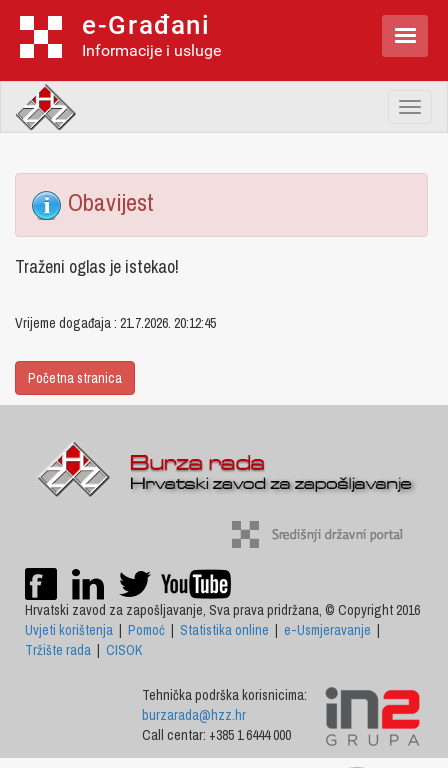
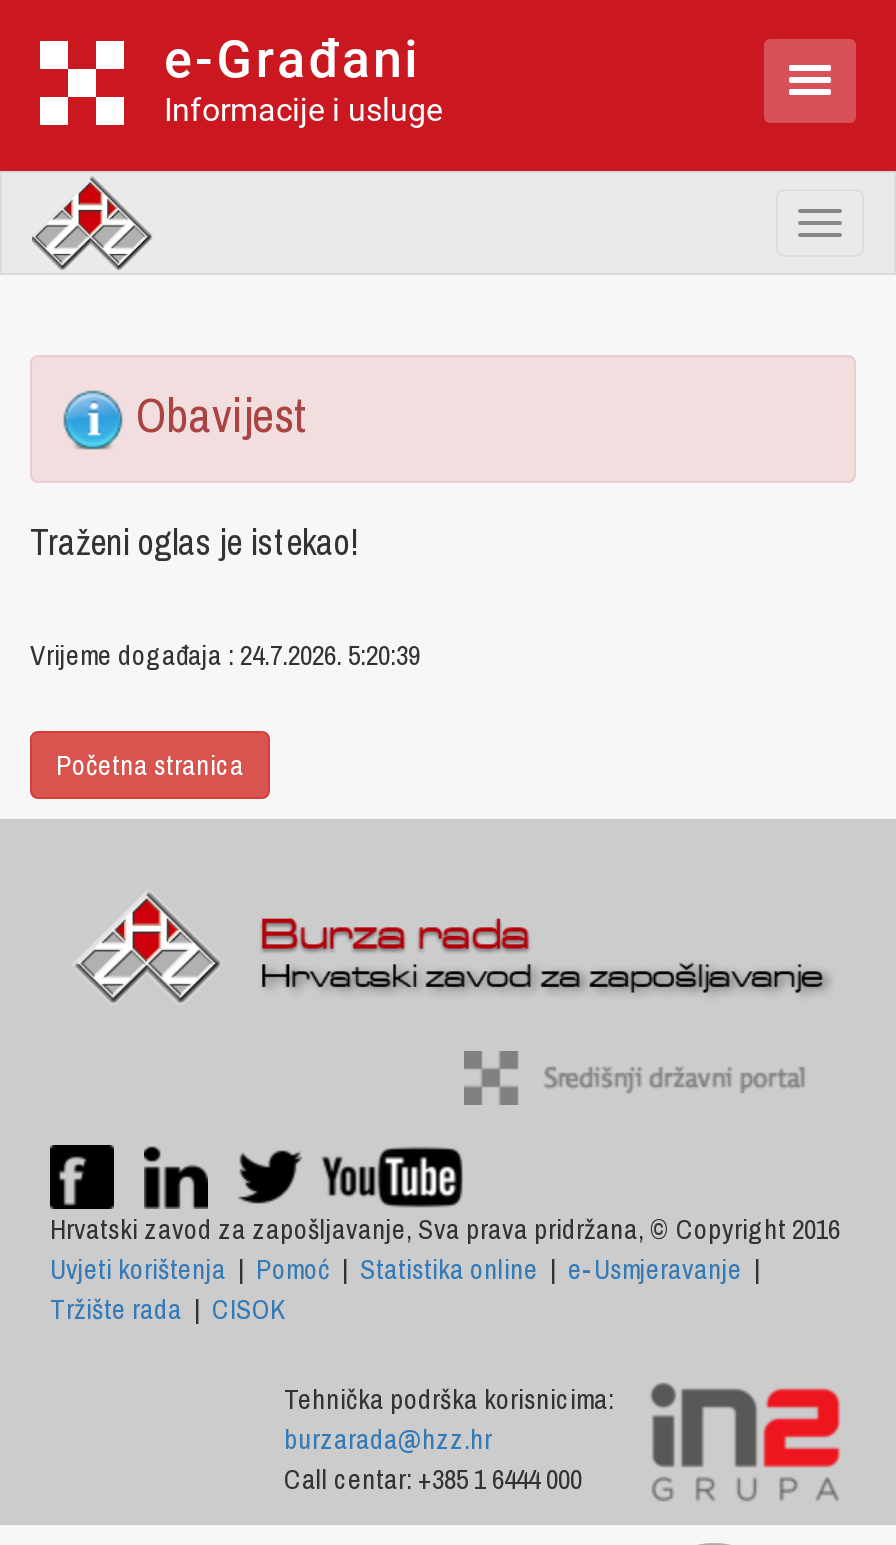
[15,314,216,332] Vrijeme događaja : 21.7.2026. 20:12:45 -> [30,637,420,673] Vrijeme događaja : 24.7.2026. 5:20:39

